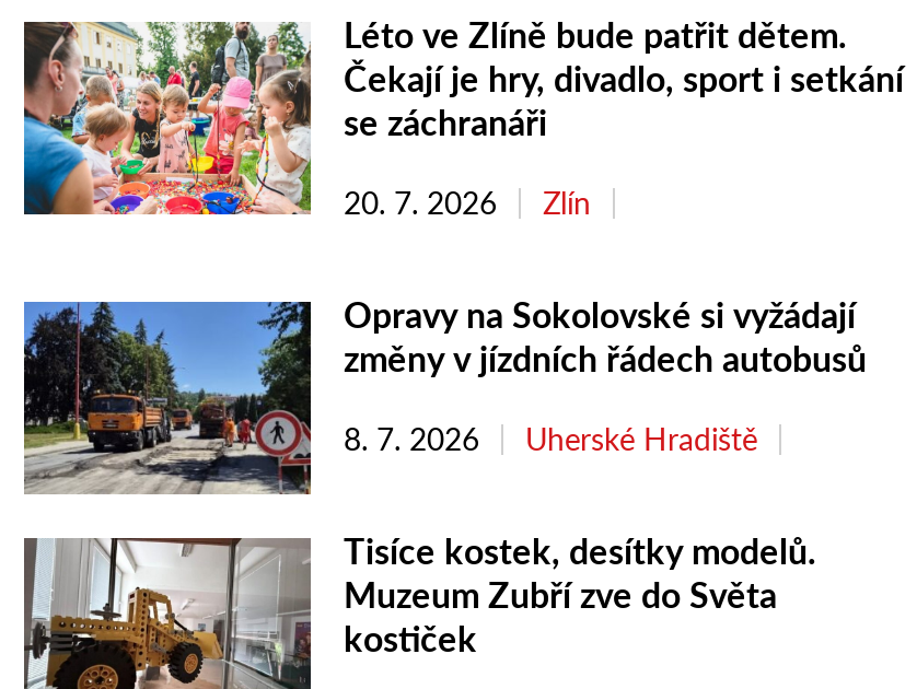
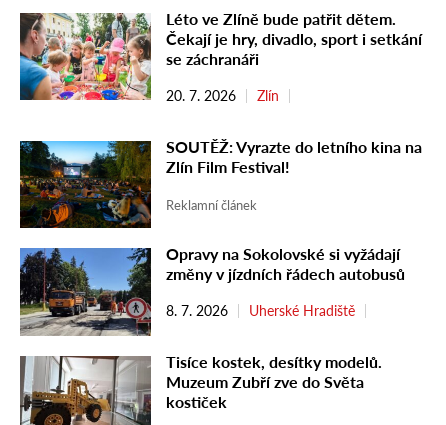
none -> [19,137,422,229] [image] | SOUTĚŽ: Vyrazte do letního kina na | Zlín Film Festival! | Reklamní článek

